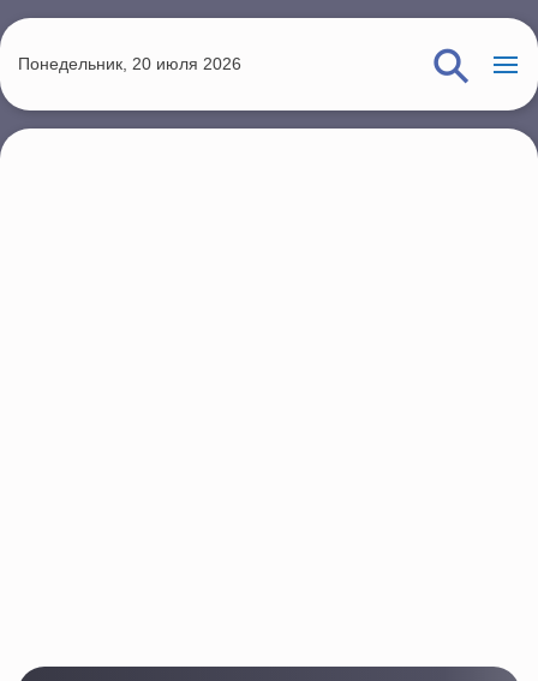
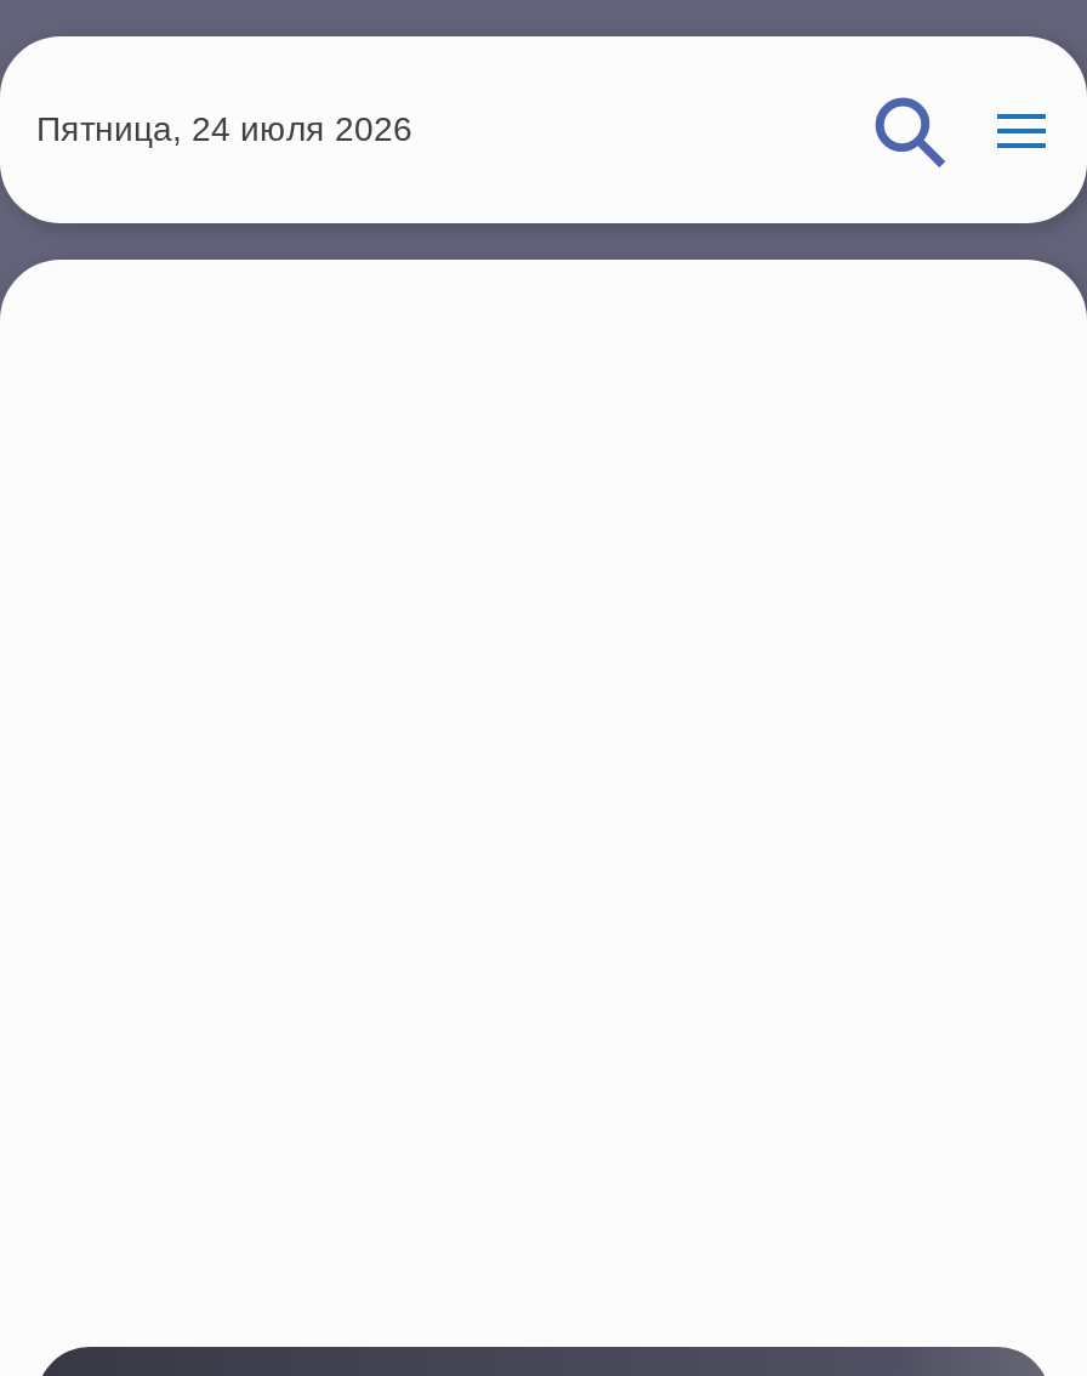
[18,54,241,73] Понедельник, 20 июля 2026 -> [36,109,412,148] Пятница, 24 июля 2026

